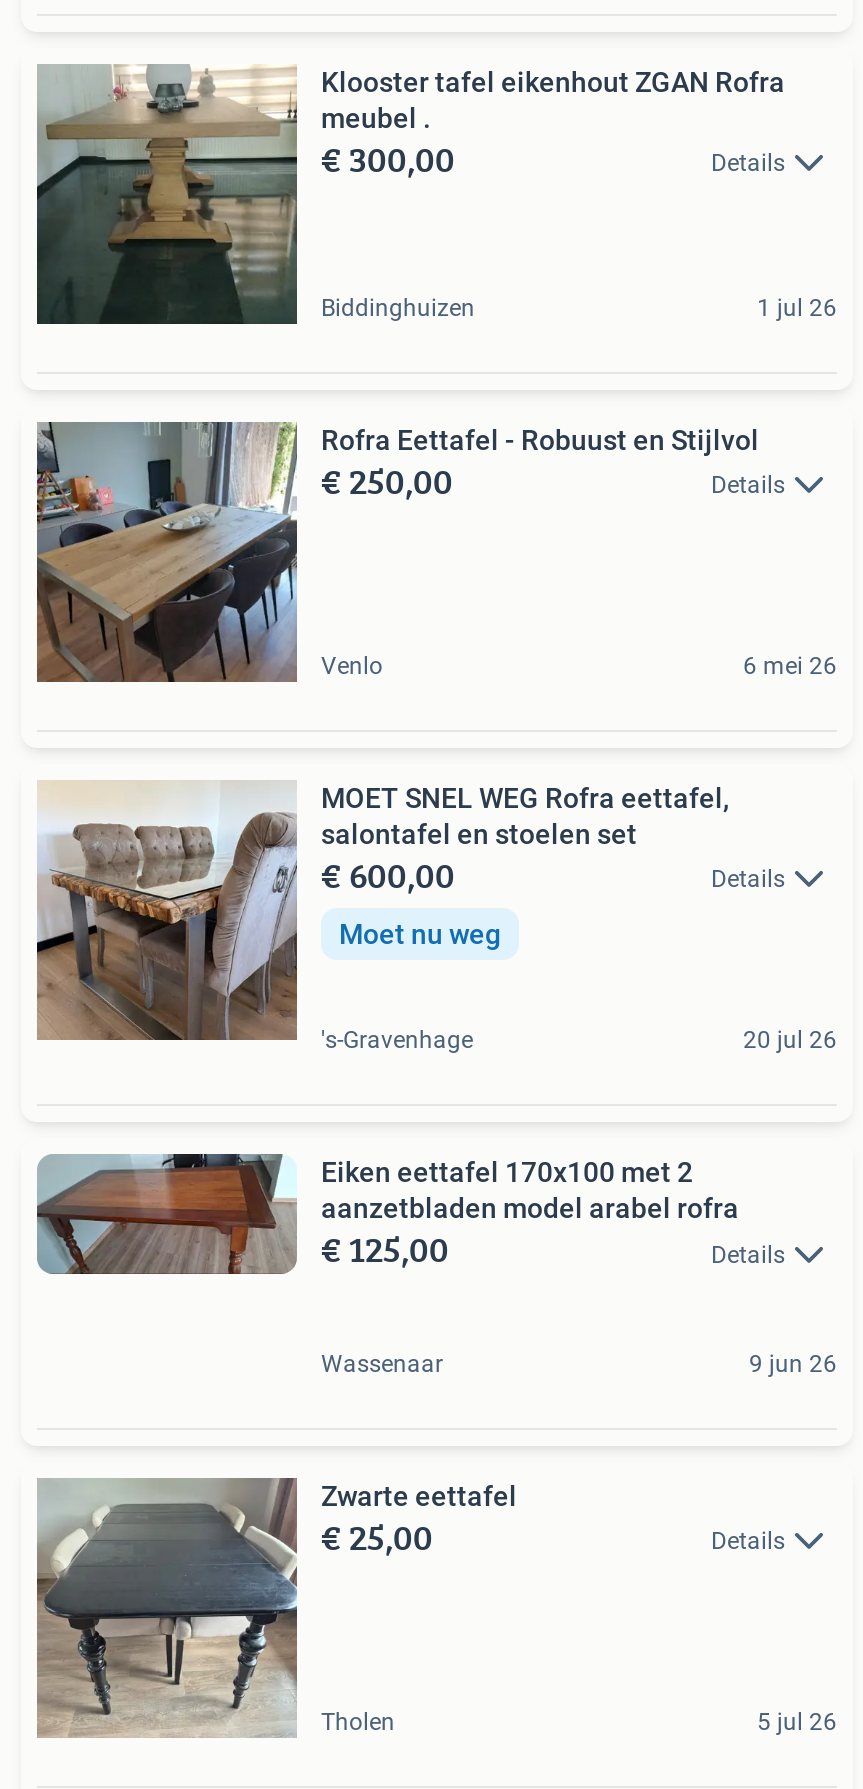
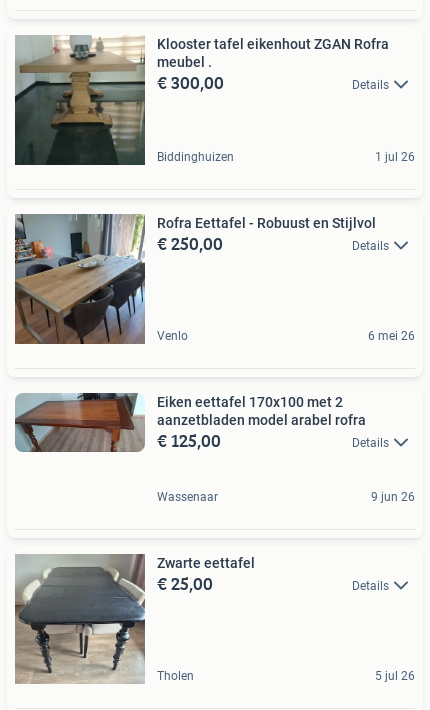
[35,781,837,1055] [image] | MOET SNEL WEG Rofra eettafel, | salontafel en stoelen set | € 600,00 | Details | Moet nu weg | 's-Gravenhage | 20 jul 26 -> none

